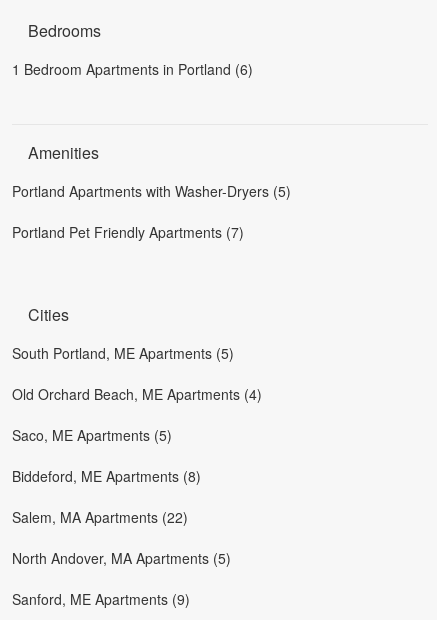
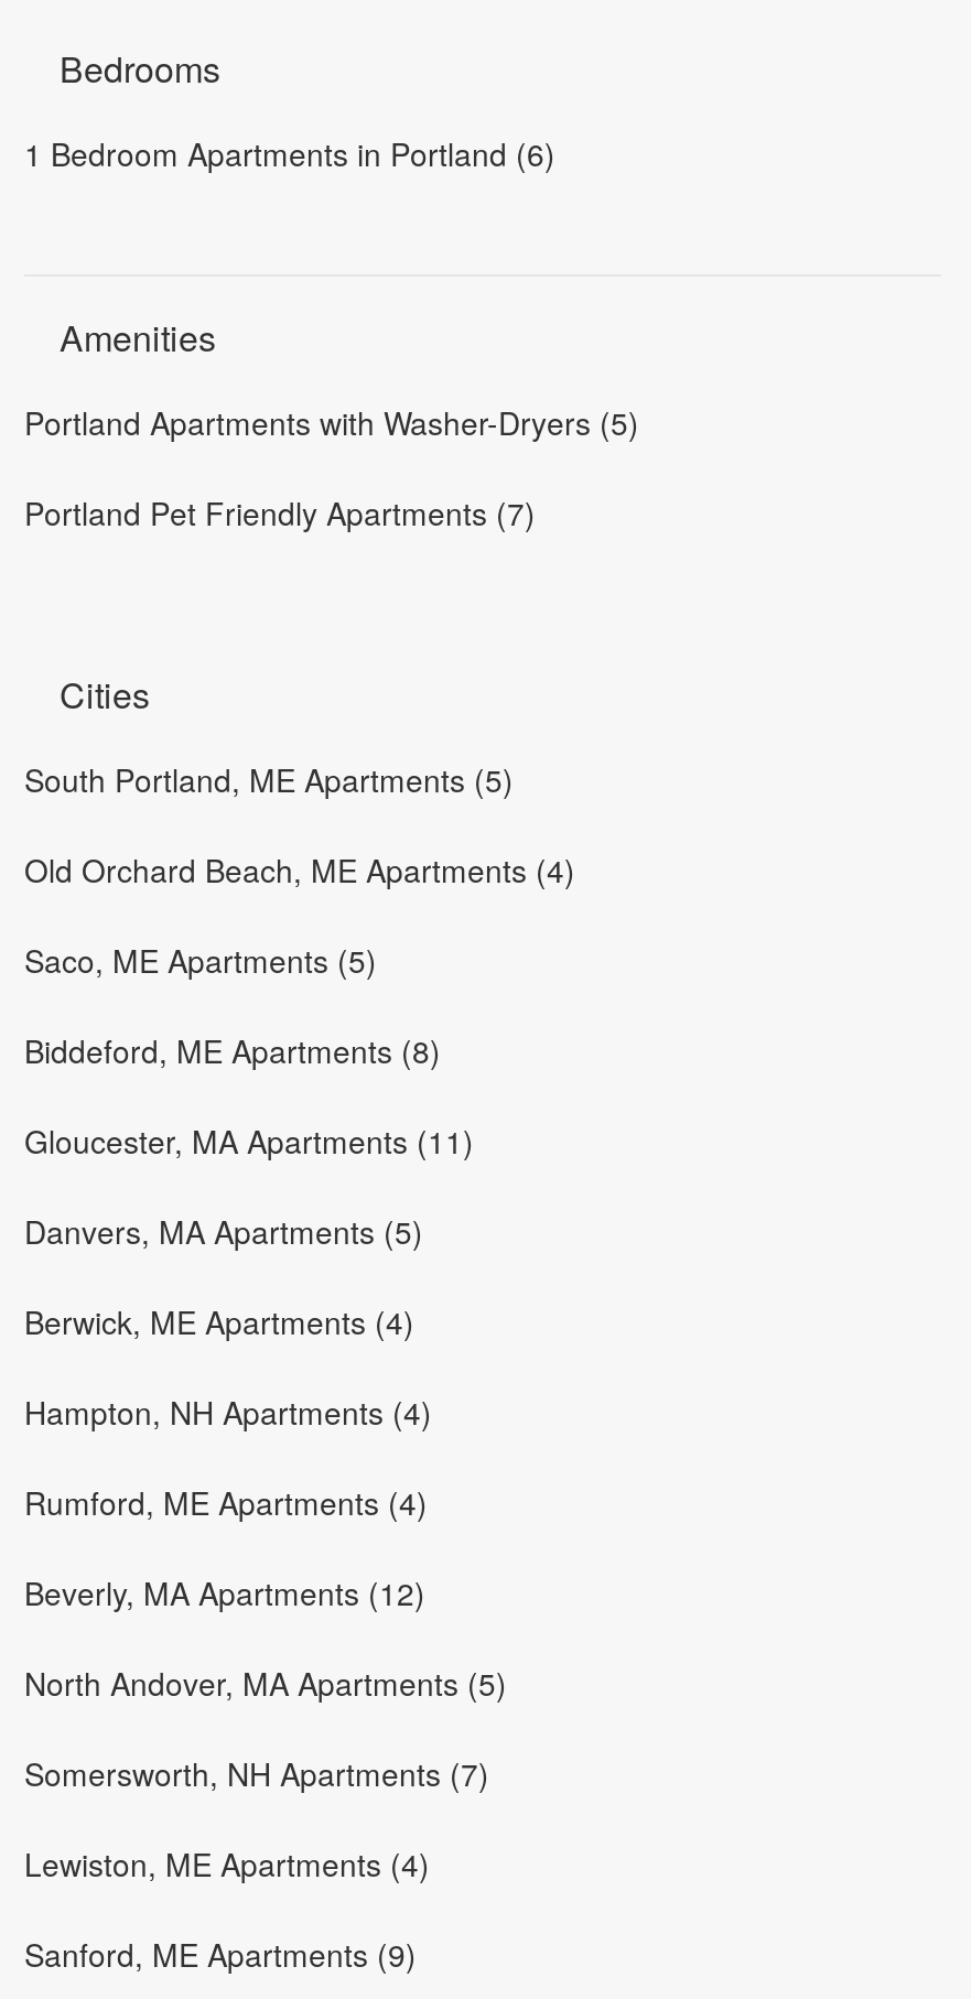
[12,507,188,527] Salem, MA Apartments (22) -> [24,1119,474,1615] Gloucester, MA Apartments (11) | Danvers, MA Apartments (5) | Berwick, ME Apartments (4) | Hampton, NH Apartments (4) | Rumford, ME Apartments (4) | Beverly, MA Apartments (12)
none -> [24,1751,489,1886] Somersworth, NH Apartments (7) | Lewiston, ME Apartments (4)

